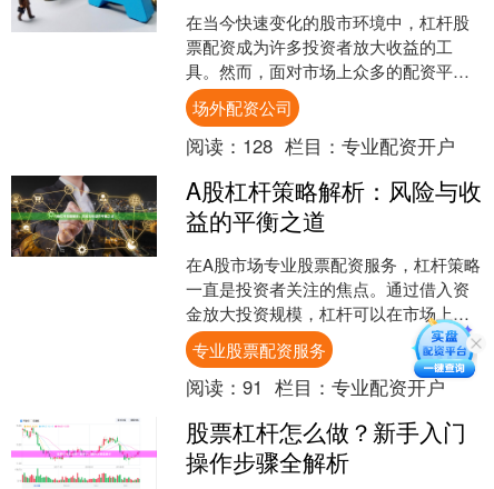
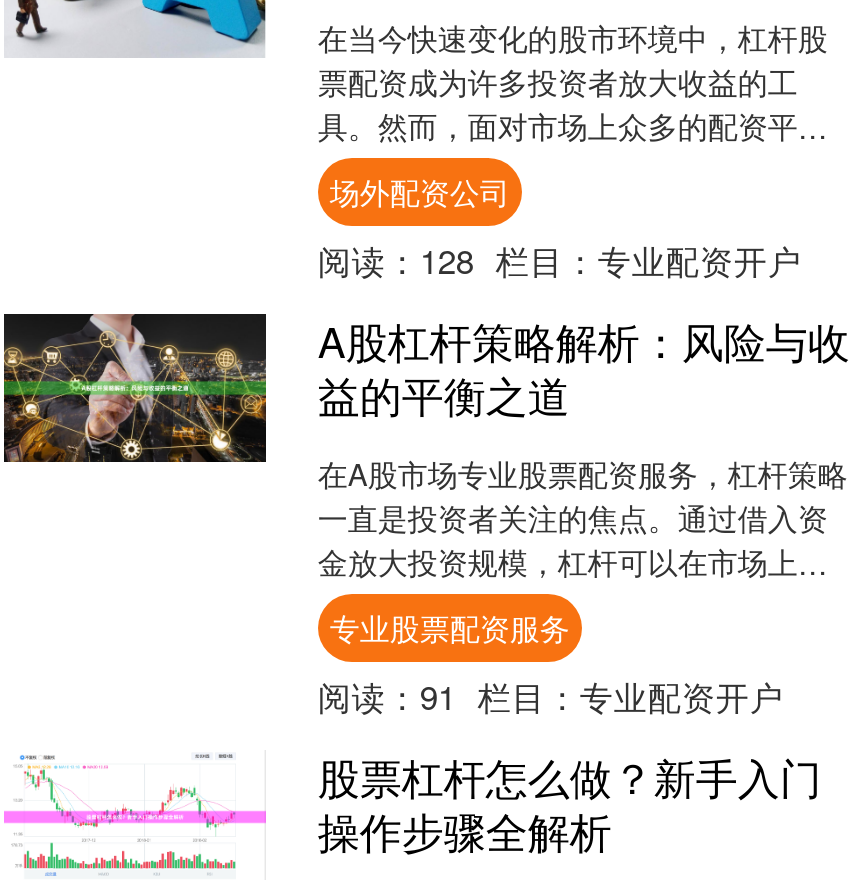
[413,340,480,379] [image] -> none

